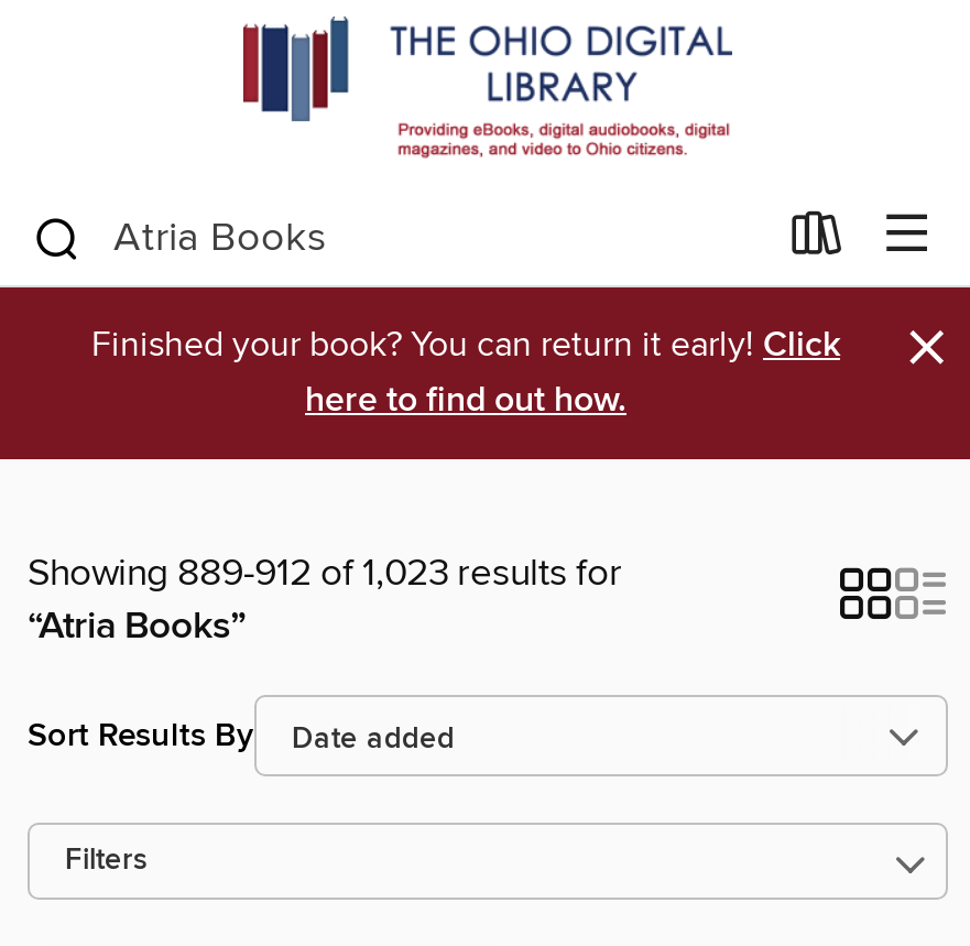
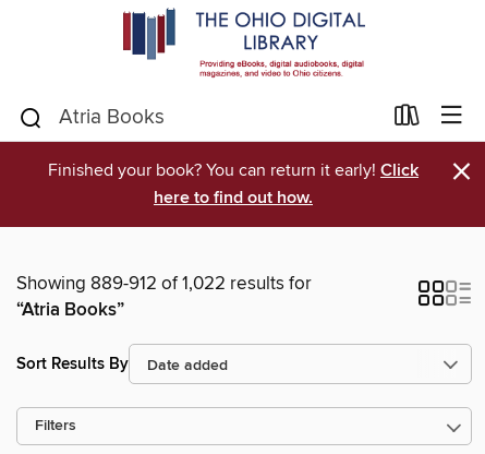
[28,550,622,598] Showing 889-912 of 1,023 results for -> [16,272,312,296] Showing 889-912 of 1,022 results for

